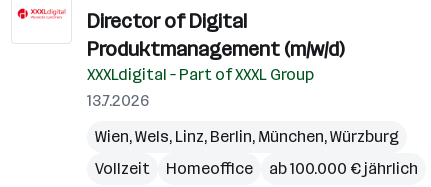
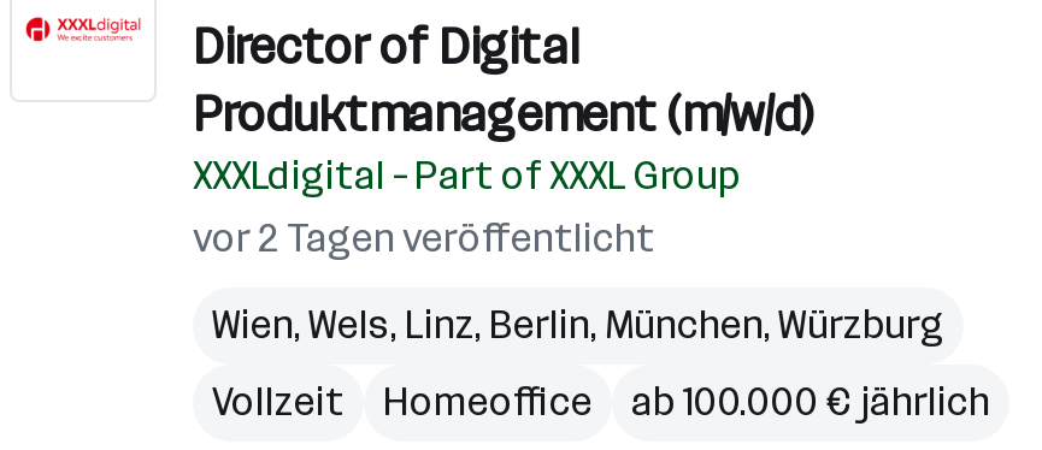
[87,91,149,110] 13.7.2026 -> [193,215,655,261] vor 2 Tagen veröffentlicht

